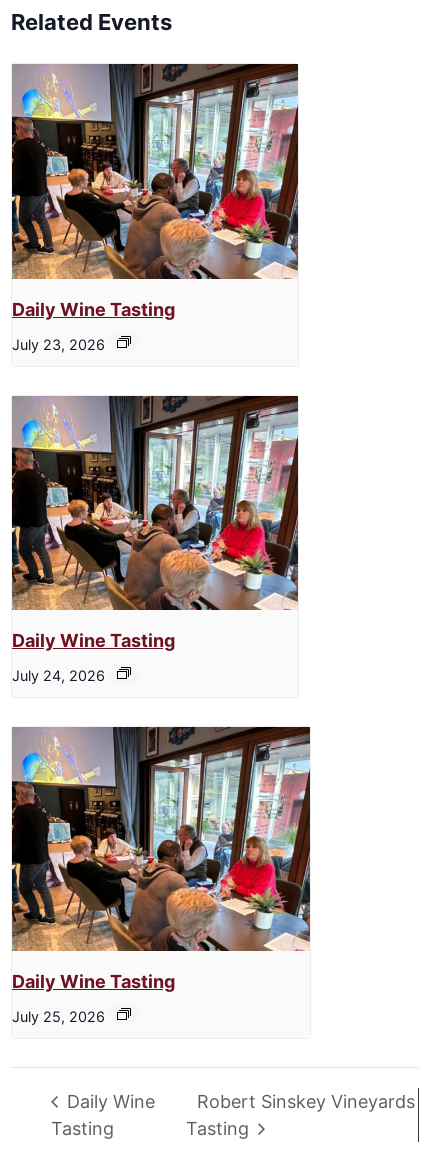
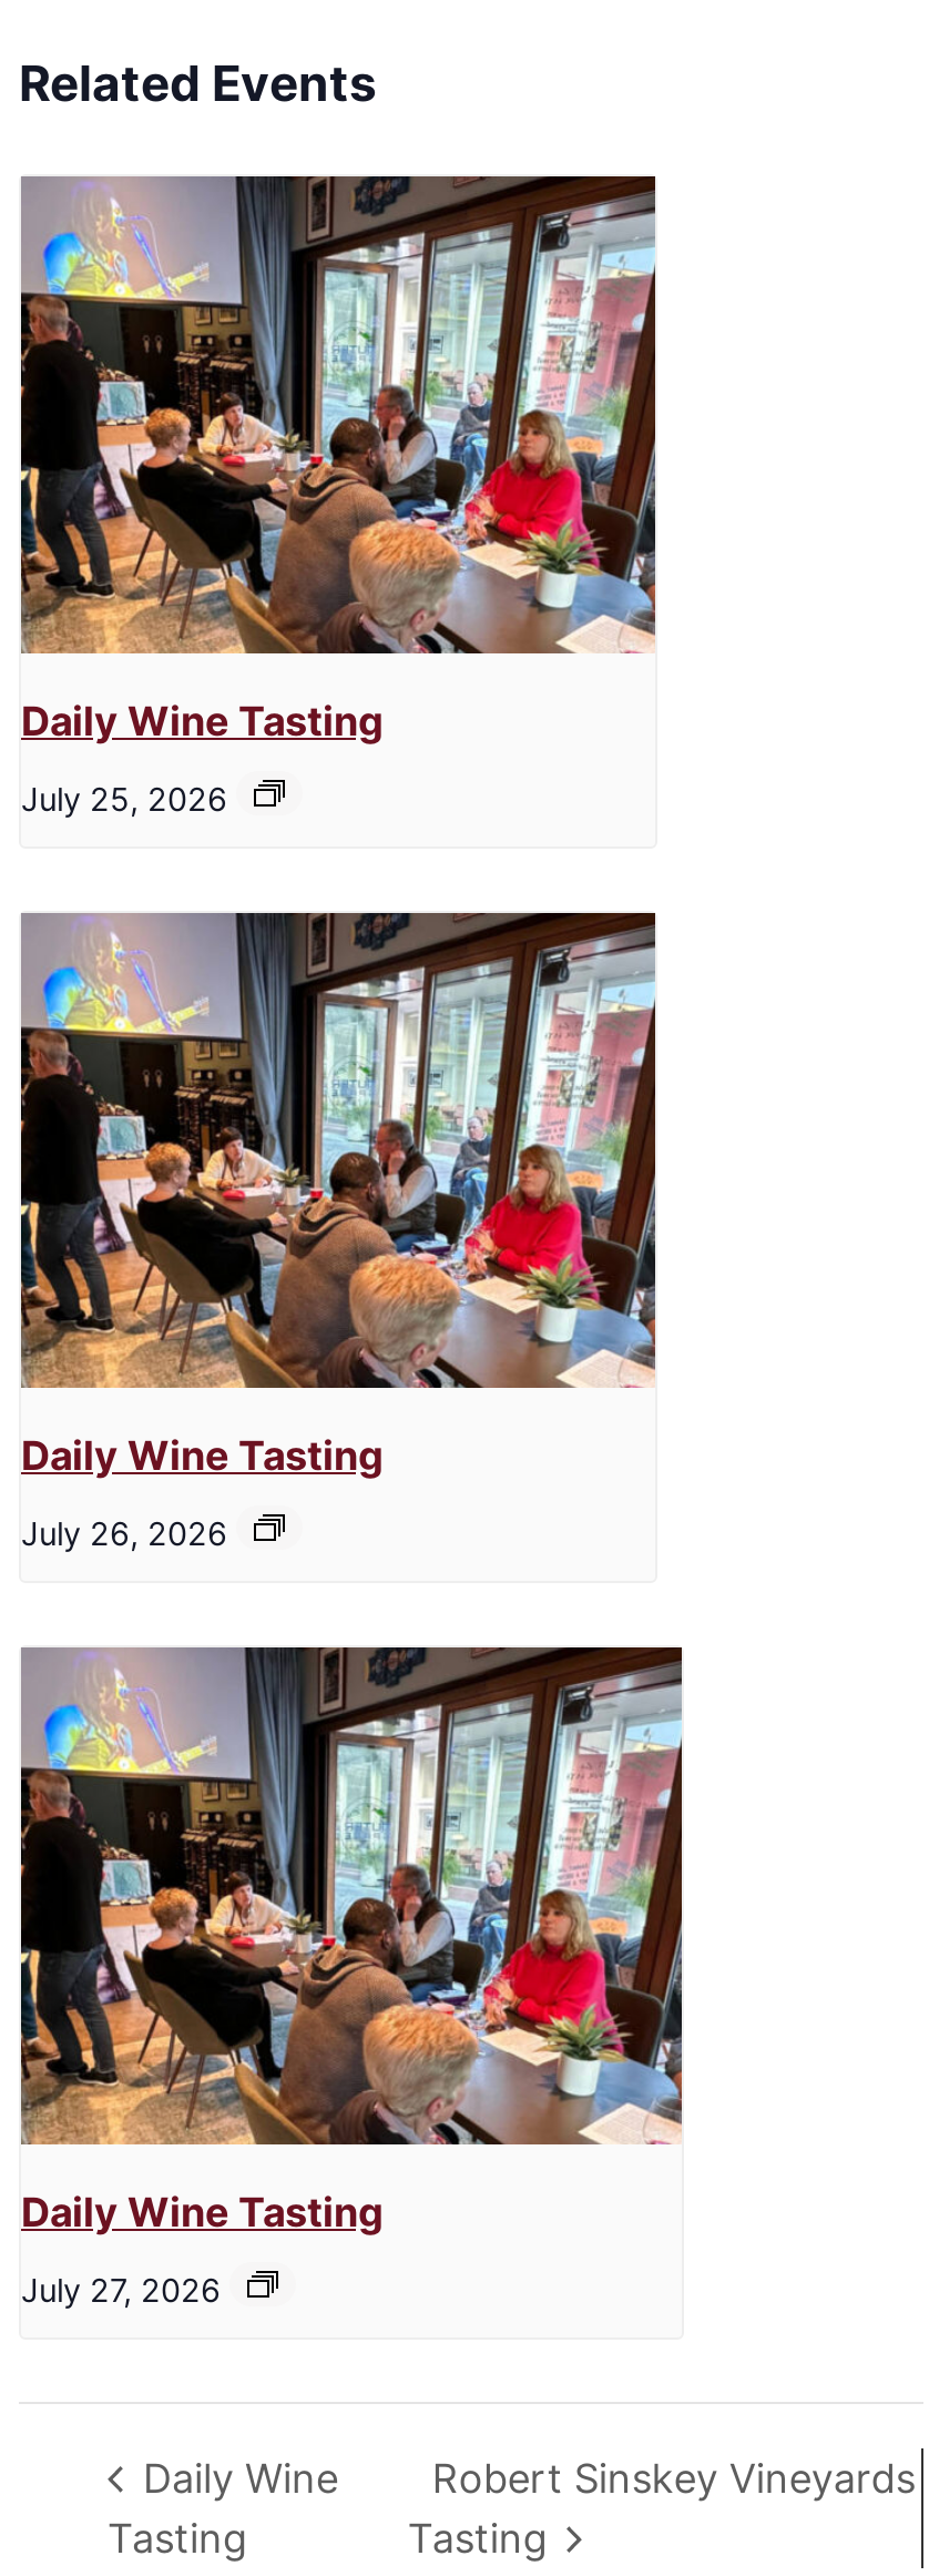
[12,336,105,353] July 23, 2026 -> [21,779,227,817] July 25, 2026
[12,667,105,684] July 24, 2026 -> [21,1515,227,1553] July 26, 2026
[12,1008,105,1025] July 25, 2026 -> [21,2270,221,2308] July 27, 2026

